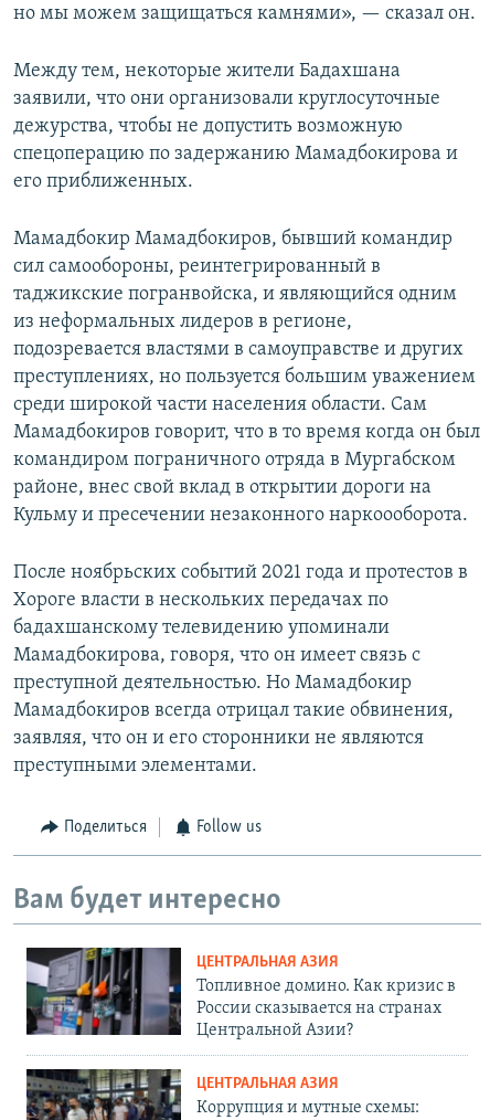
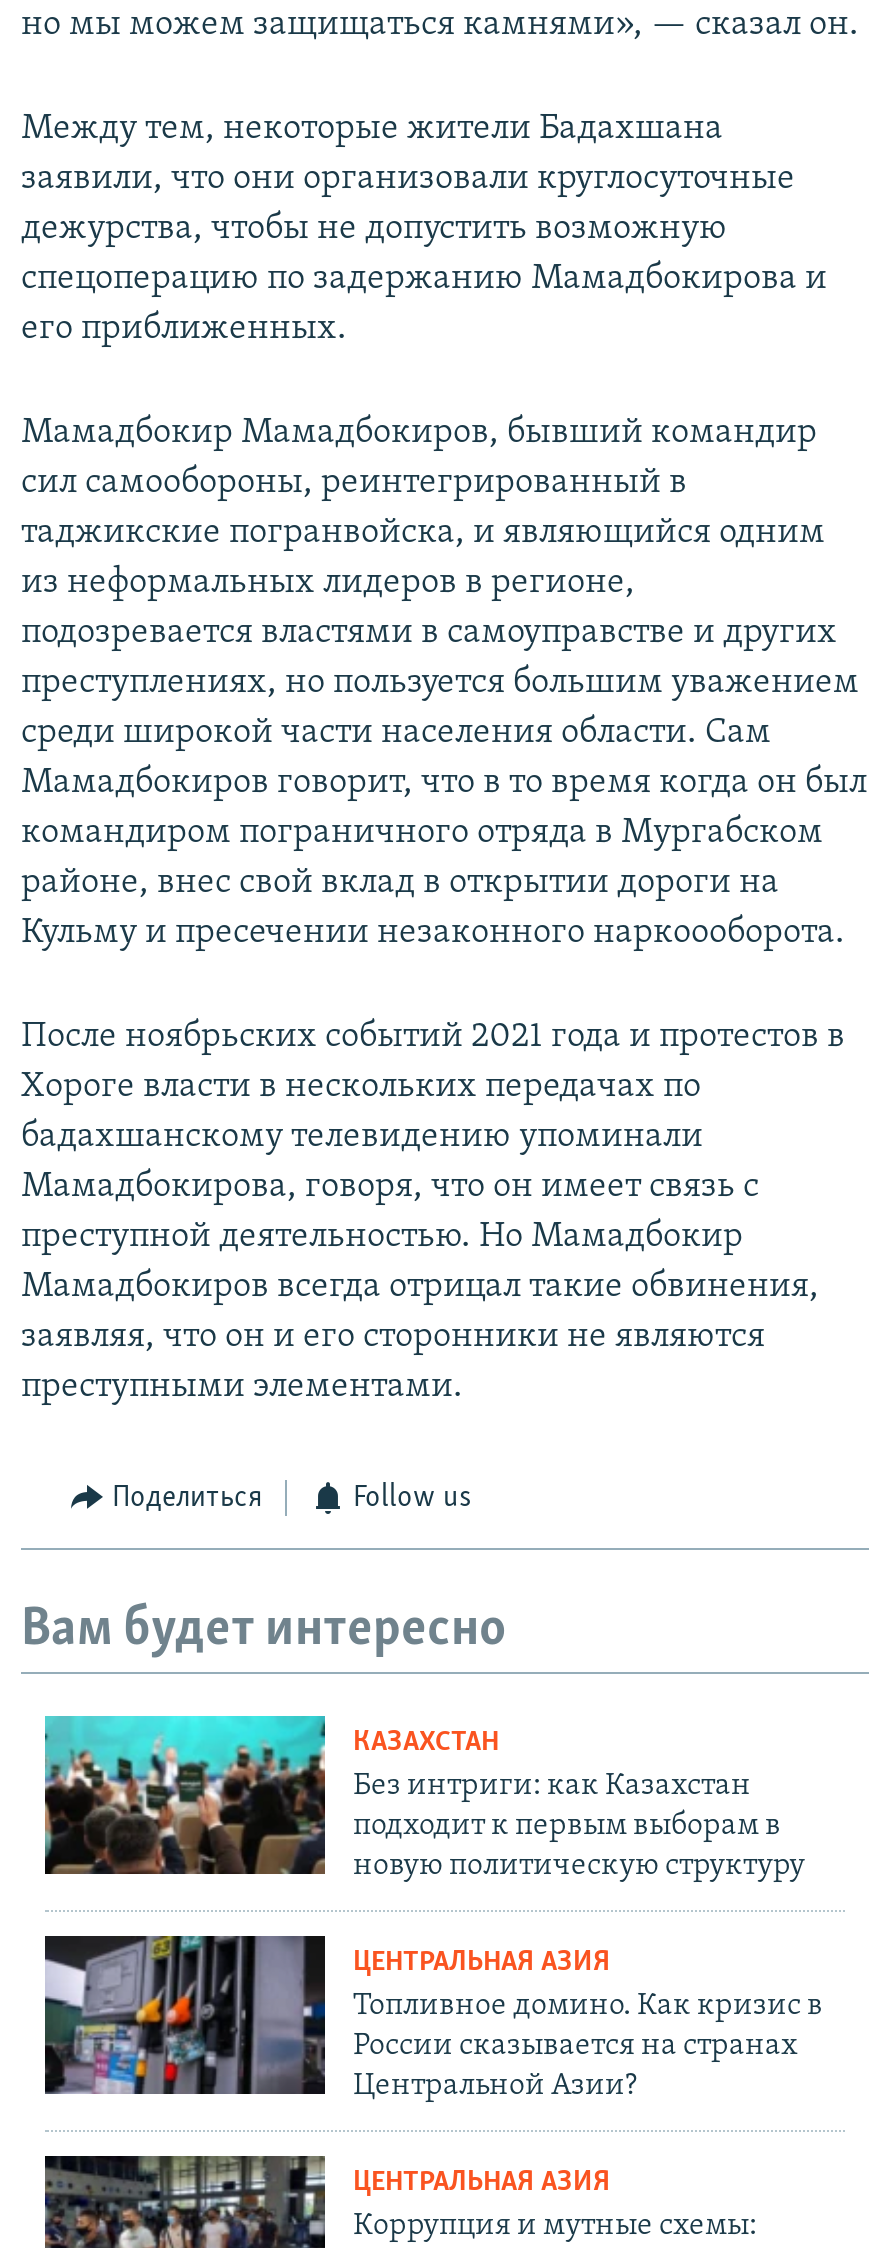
none -> [43,1714,805,1883] [image] | КАЗАХСТАН | Без интриги: как Казахстан | подходит к первым выборам в | новую политическую структуру

